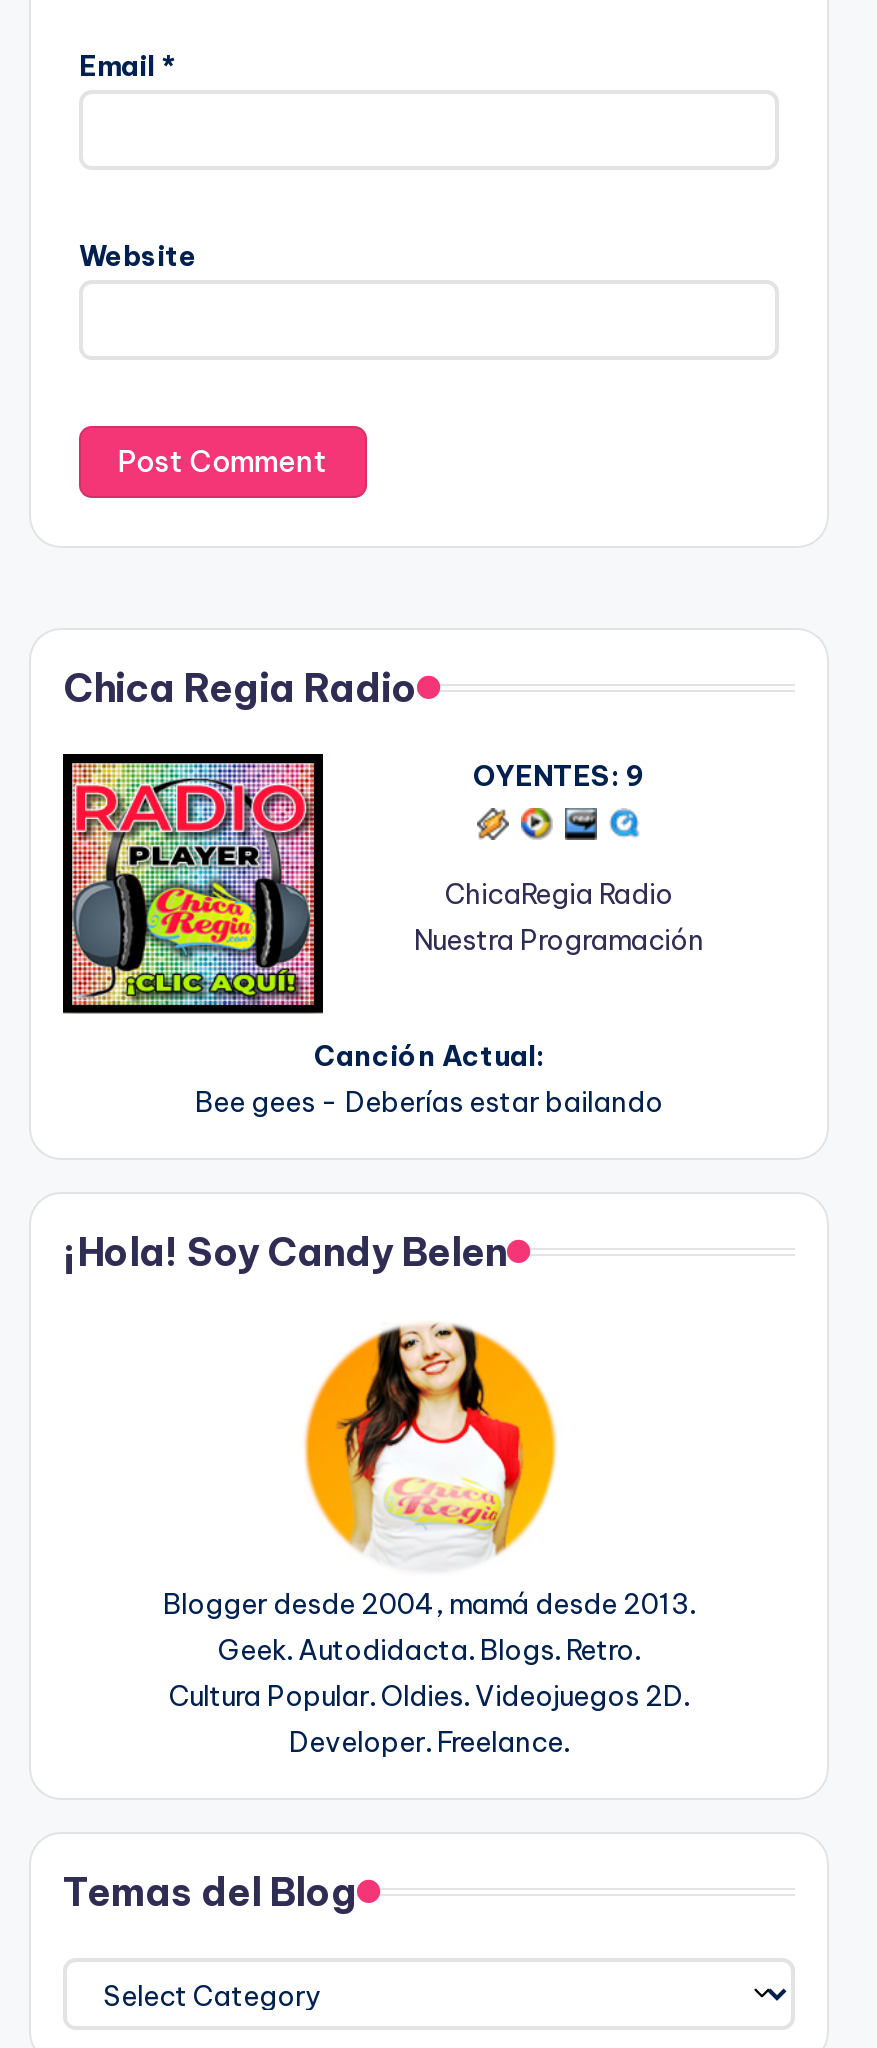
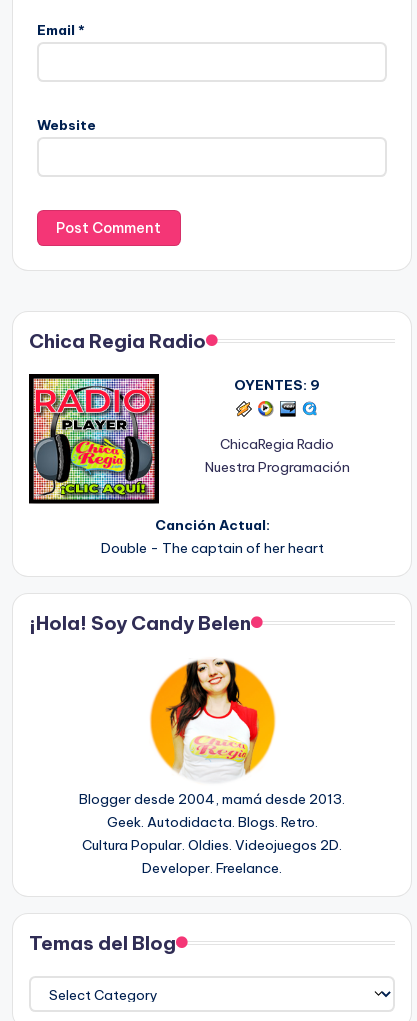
[195,1085,663,1121] Bee gees - Deberías estar bailando -> [100,539,323,557] Double - The captain of her heart

